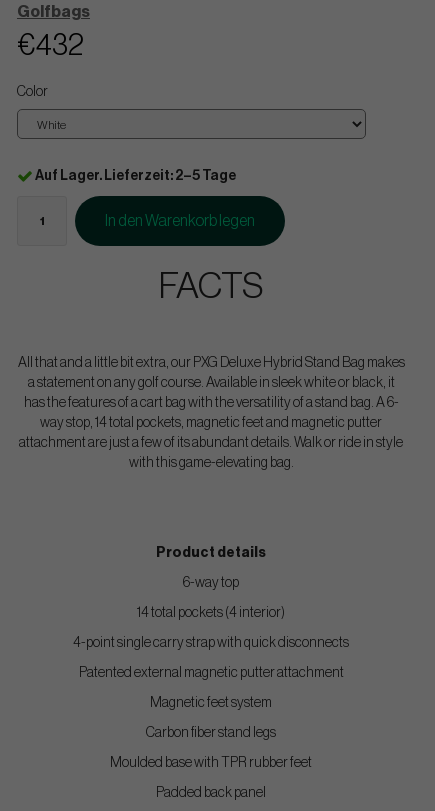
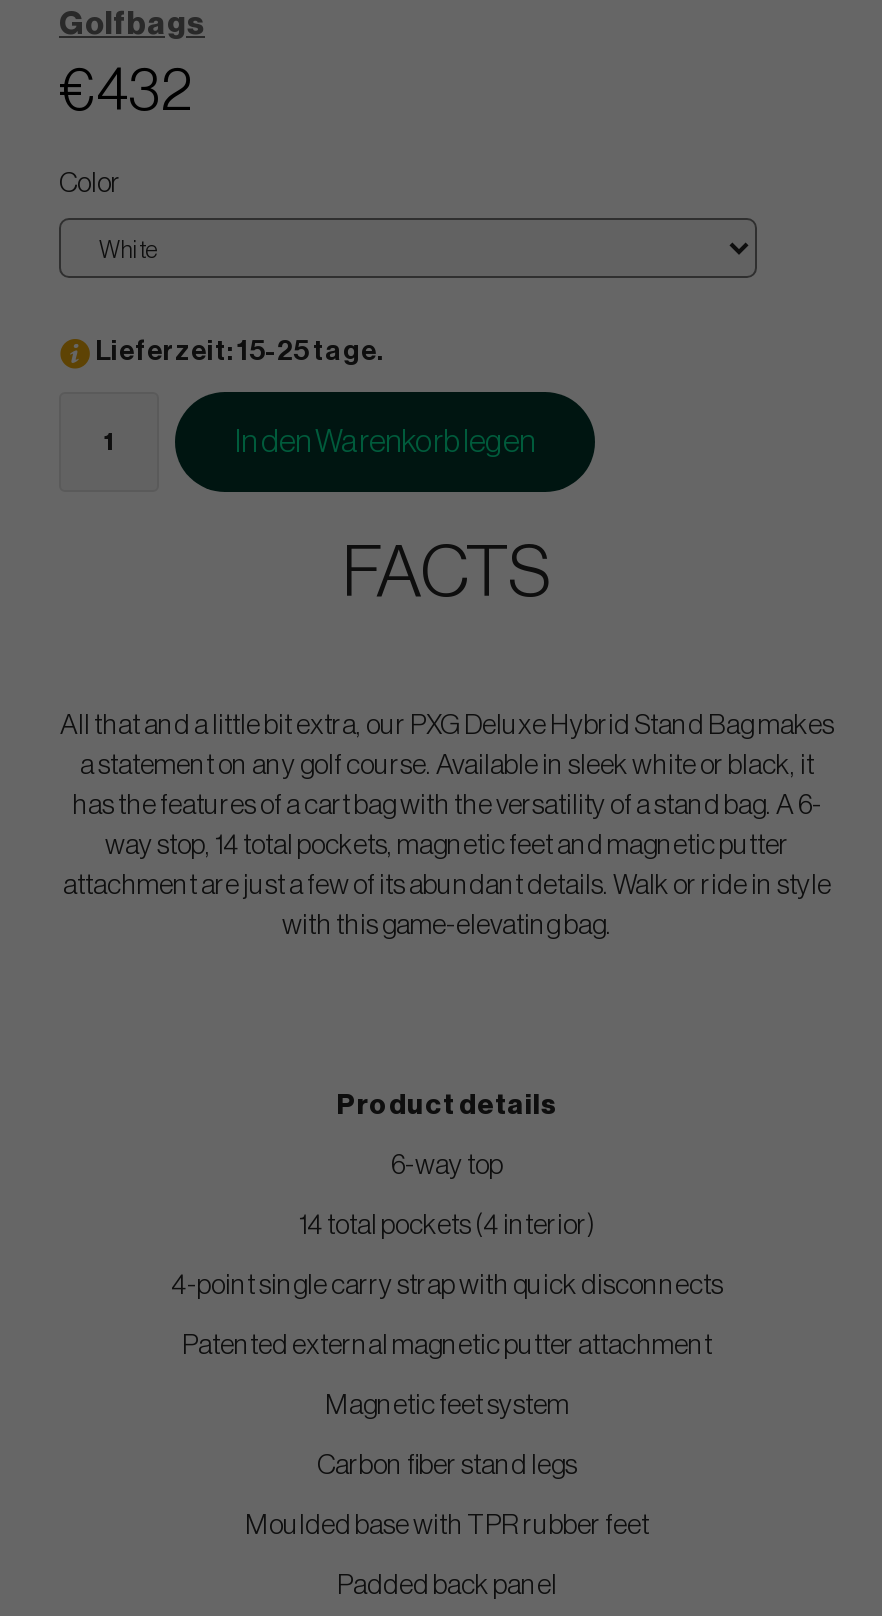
[35,169,236,183] Auf Lager. Lieferzeit: 2–5 Tage -> [91,339,383,367] Lieferzeit: 15-25 tage.

